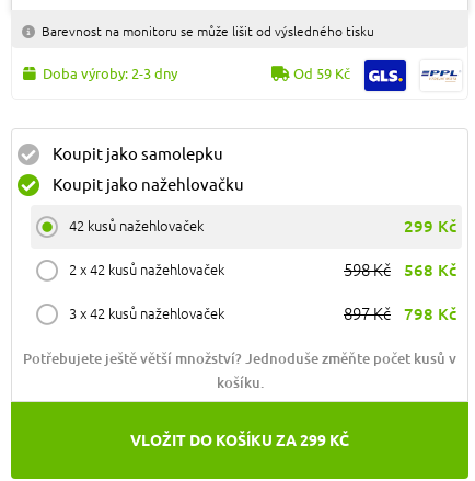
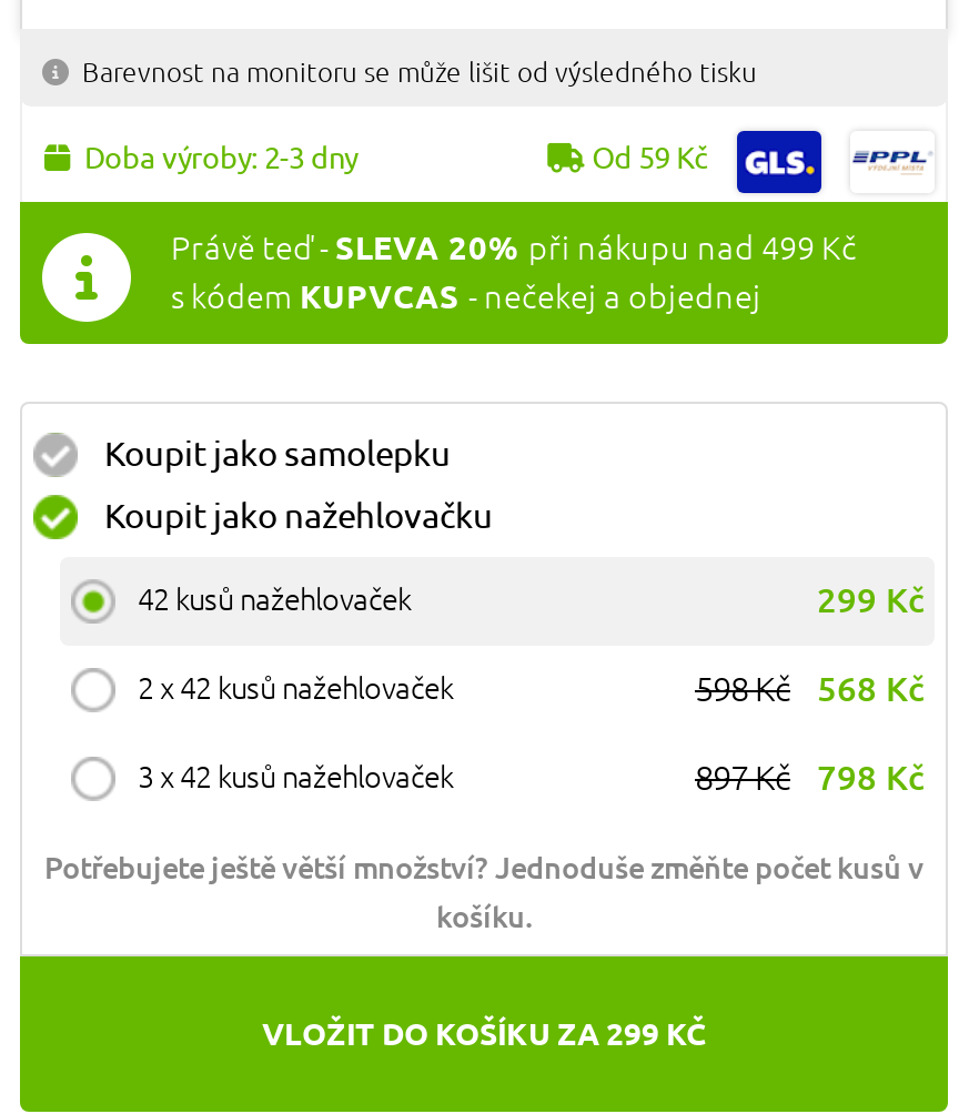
none -> [18,200,950,346] [image] | Právě teď - SLEVA 20% při nákupu nad 499 Kč | s kódem KUPVCAS - nečekej a objednej

